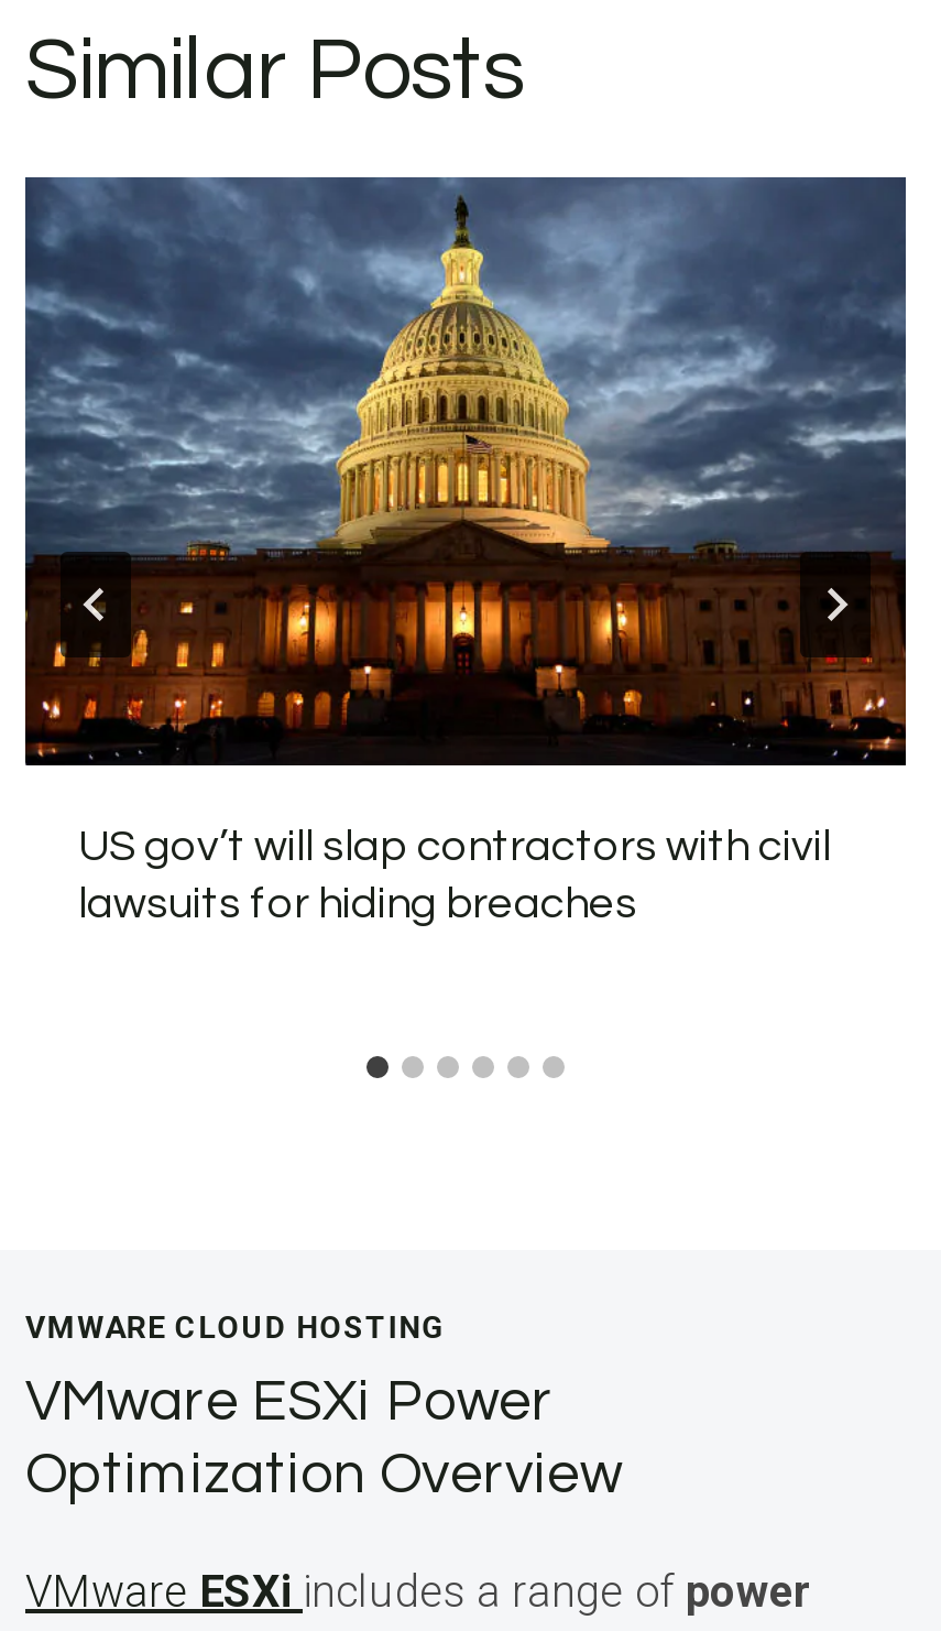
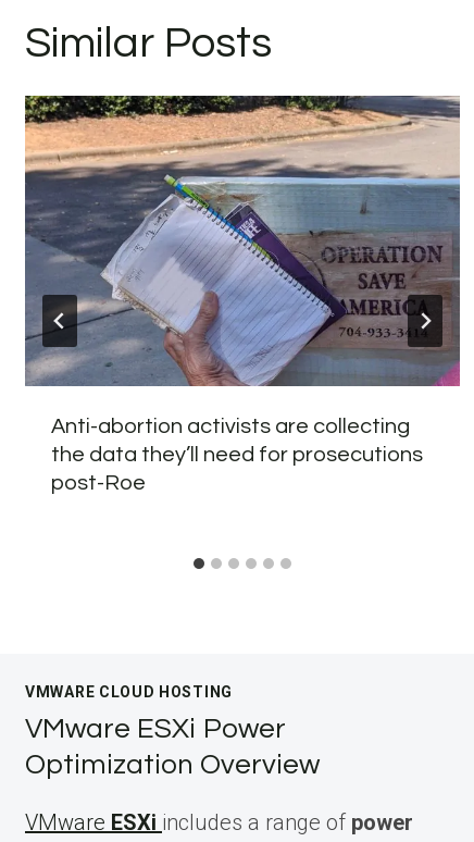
[23,175,908,926] [image] | US gov’t will slap contractors with civil | lawsuits for hiding breaches -> [24,95,461,494] [image] | Anti-abortion activists are collecting | the data they’ll need for prosecutions | post-Roe

